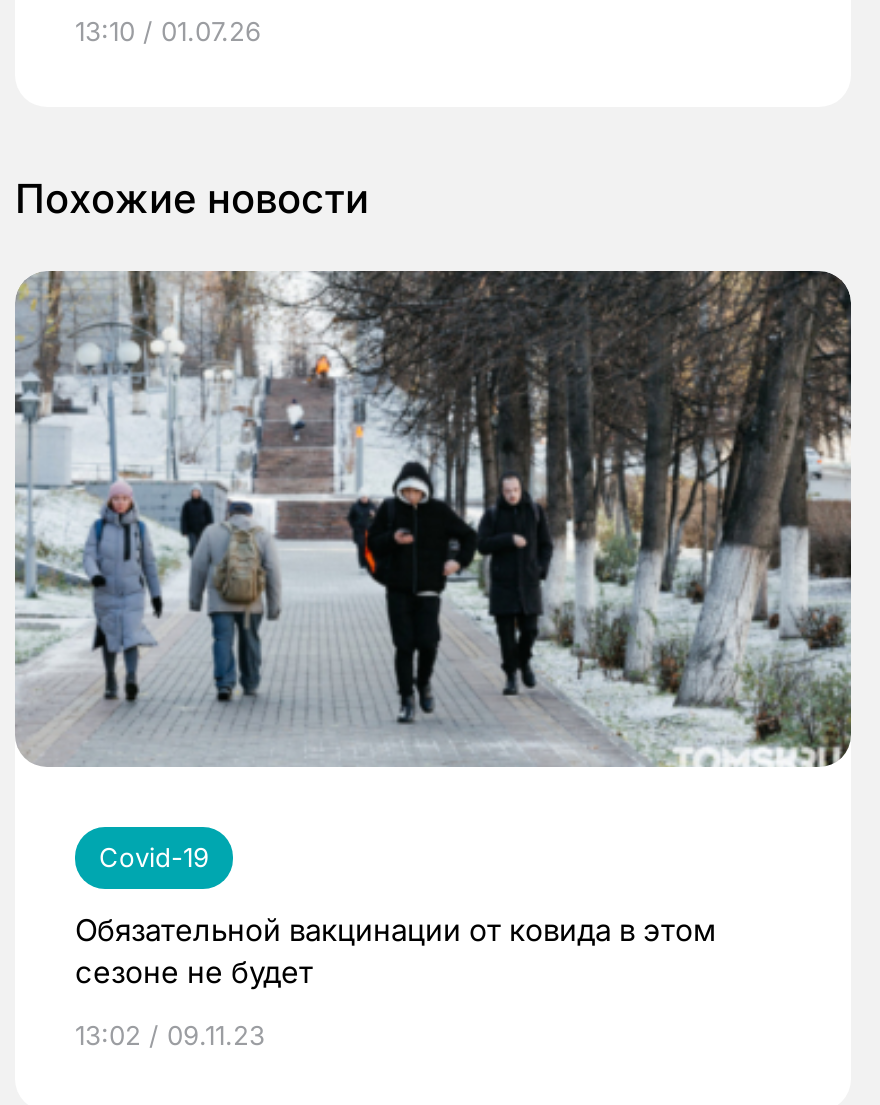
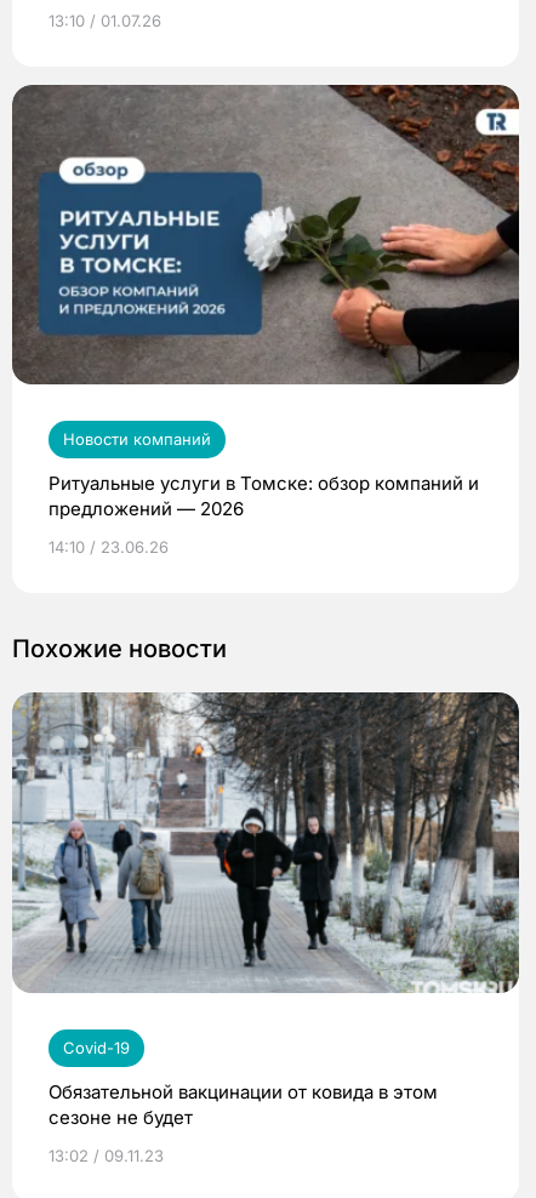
none -> [11,84,520,557] [image] | Новости компаний | Ритуальные услуги в Томске: обзор компаний и | предложений — 2026 | 14:10 / 23.06.26

